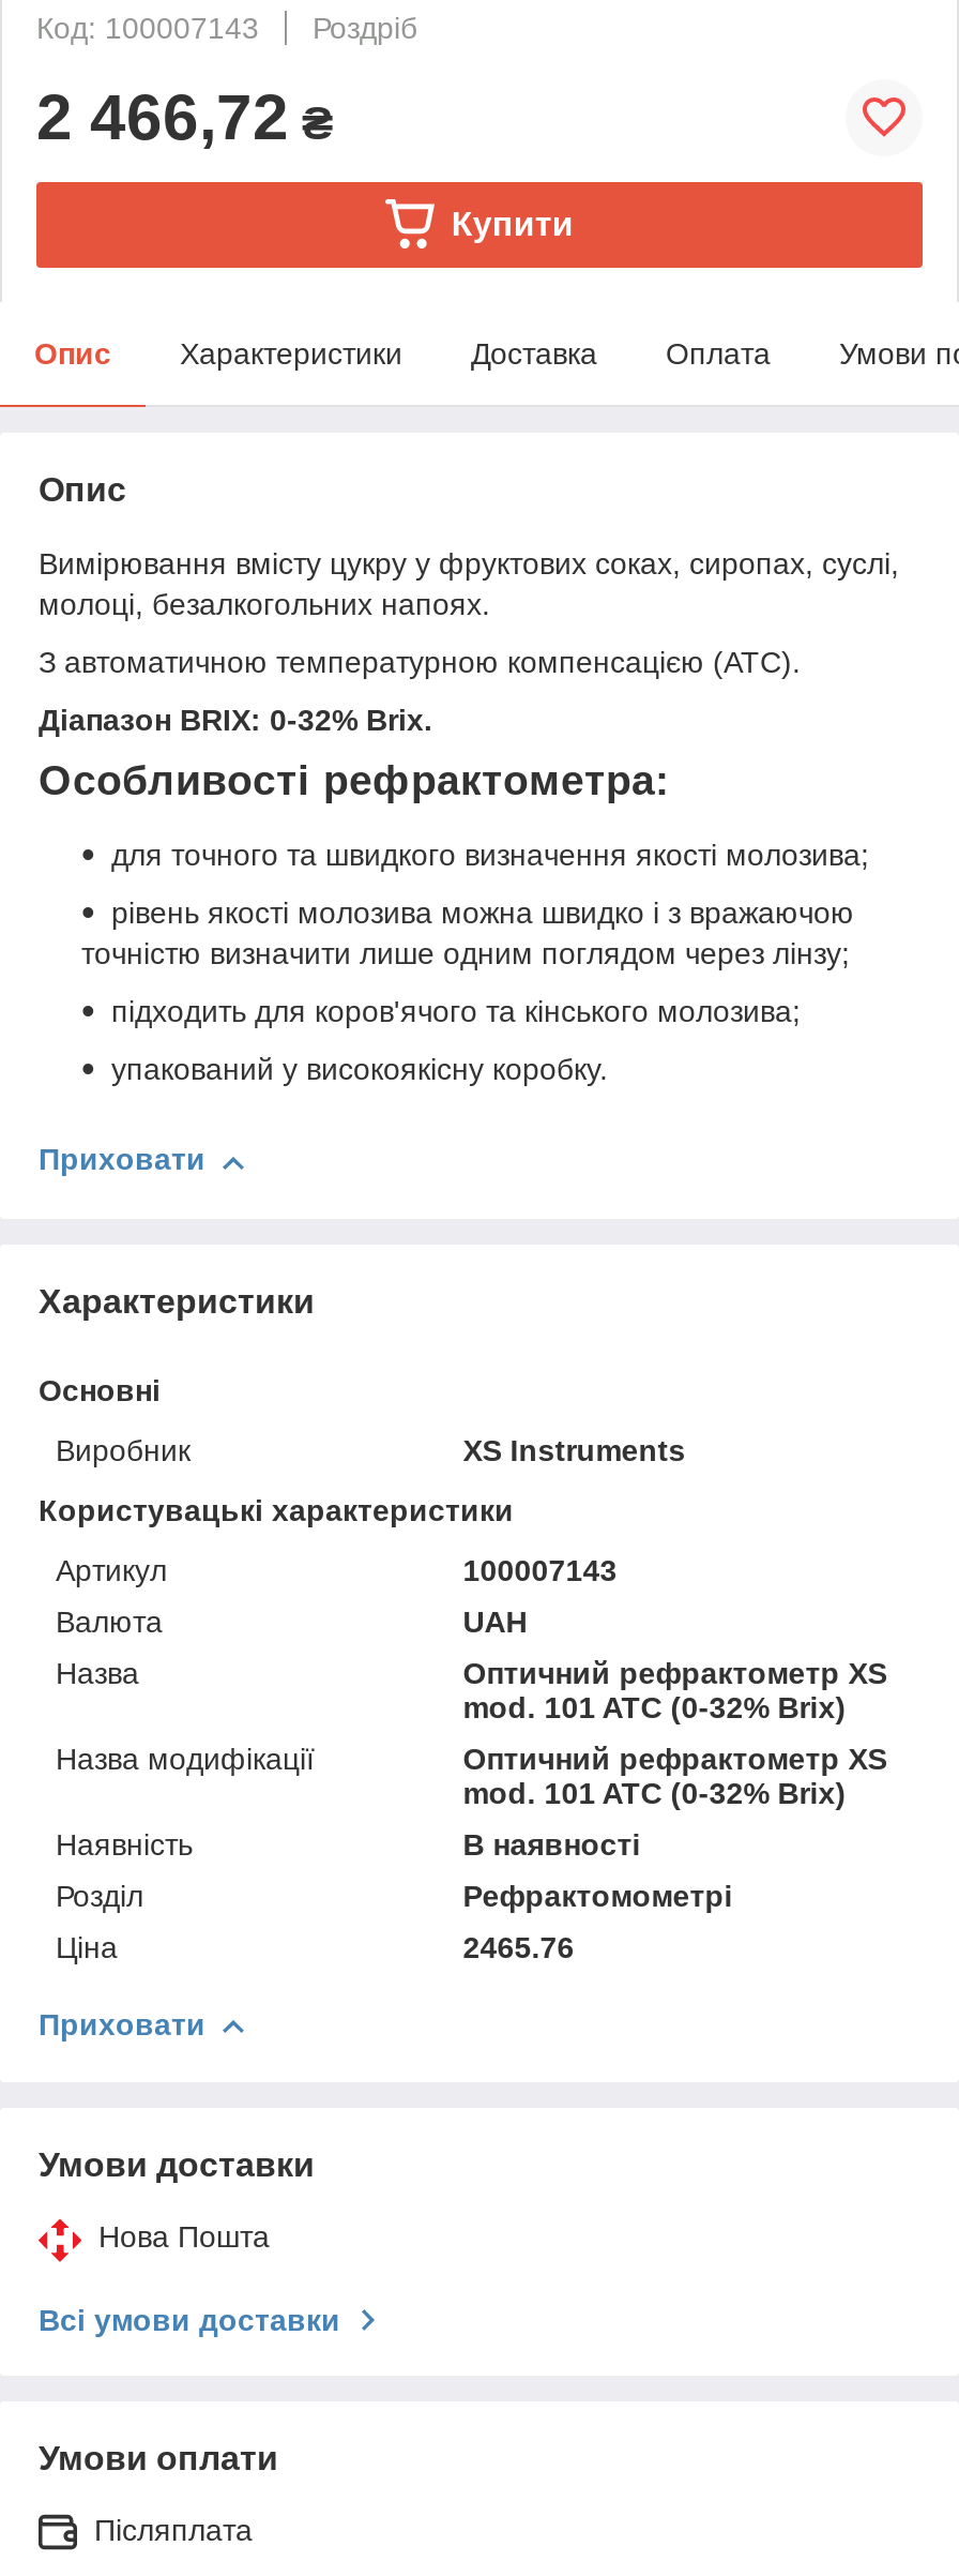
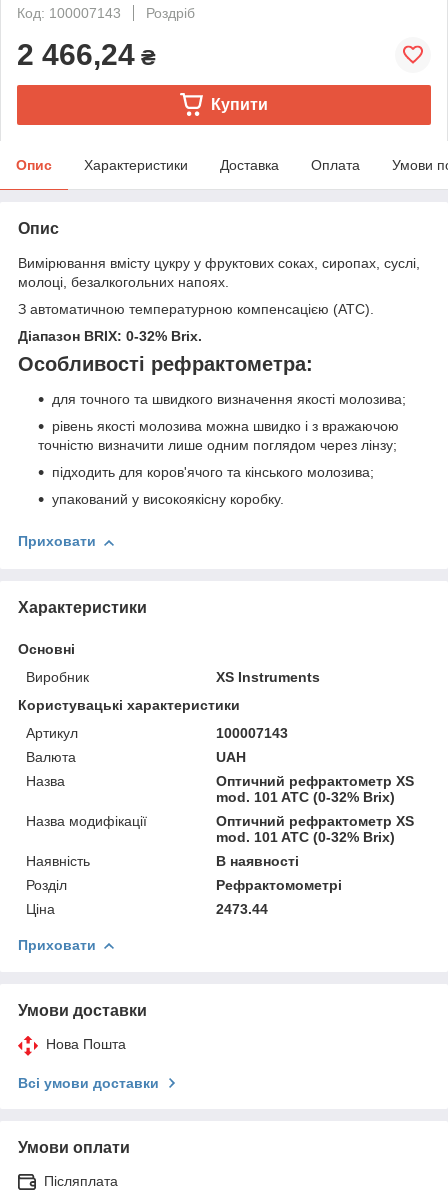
[36,81,334,152] 2 466,72 ₴ -> [17,38,156,71] 2 466,24 ₴
[463,1930,574,1964] 2465.76 -> [216,901,268,917] 2473.44

